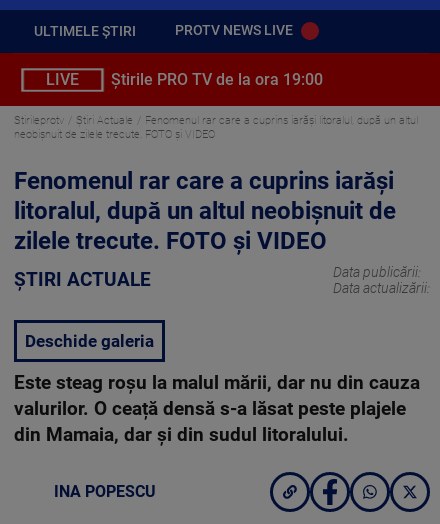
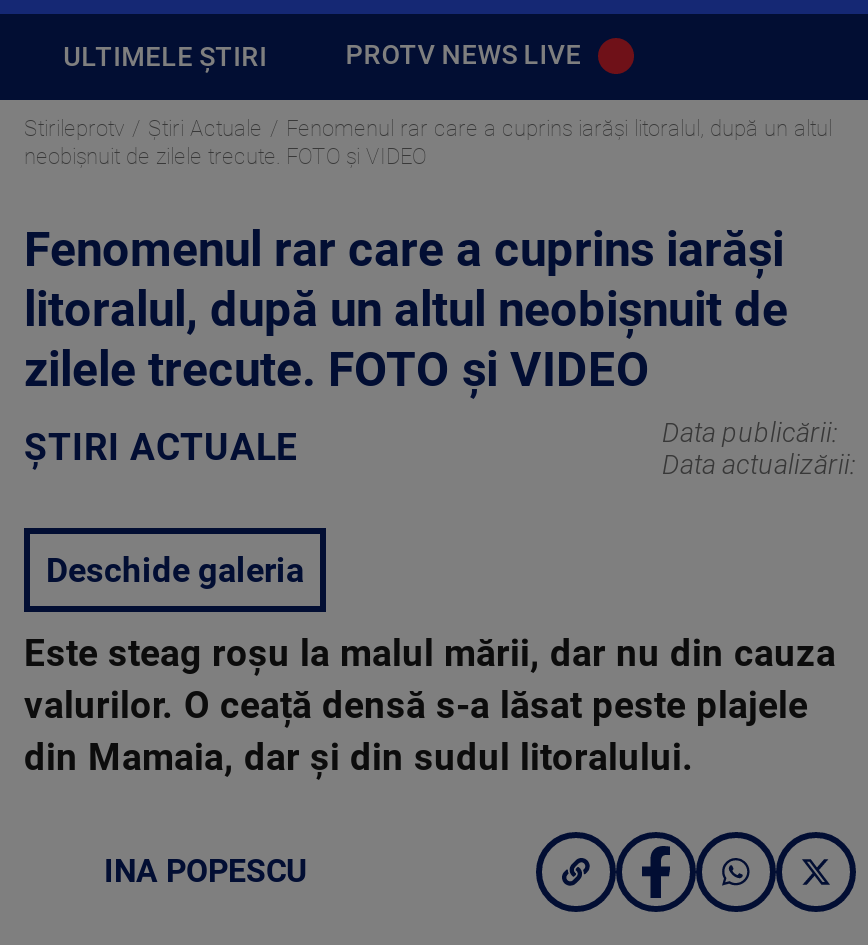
[46,70,323,89] LIVE | Știrile PRO TV de la ora 19:00 -> none

